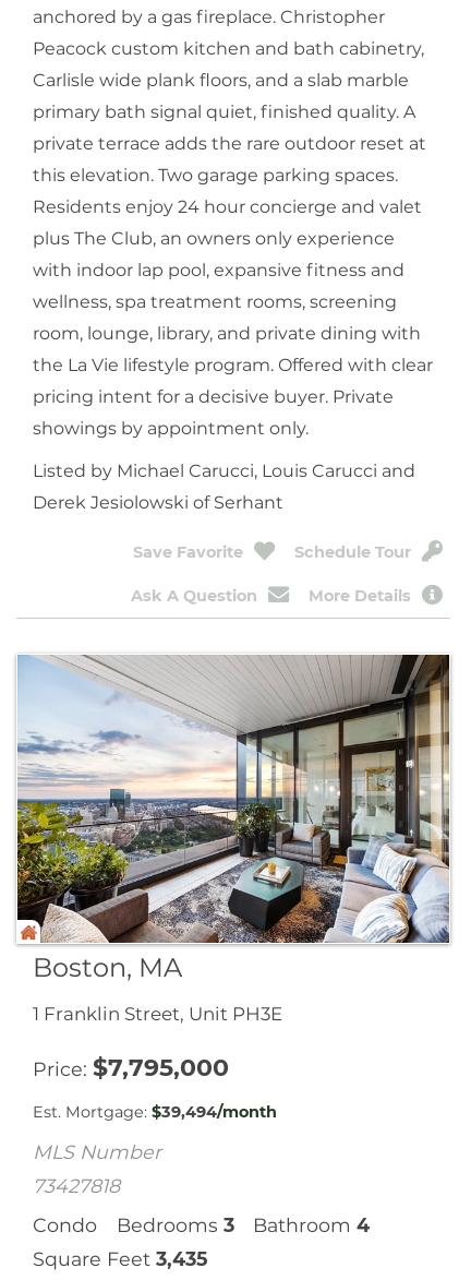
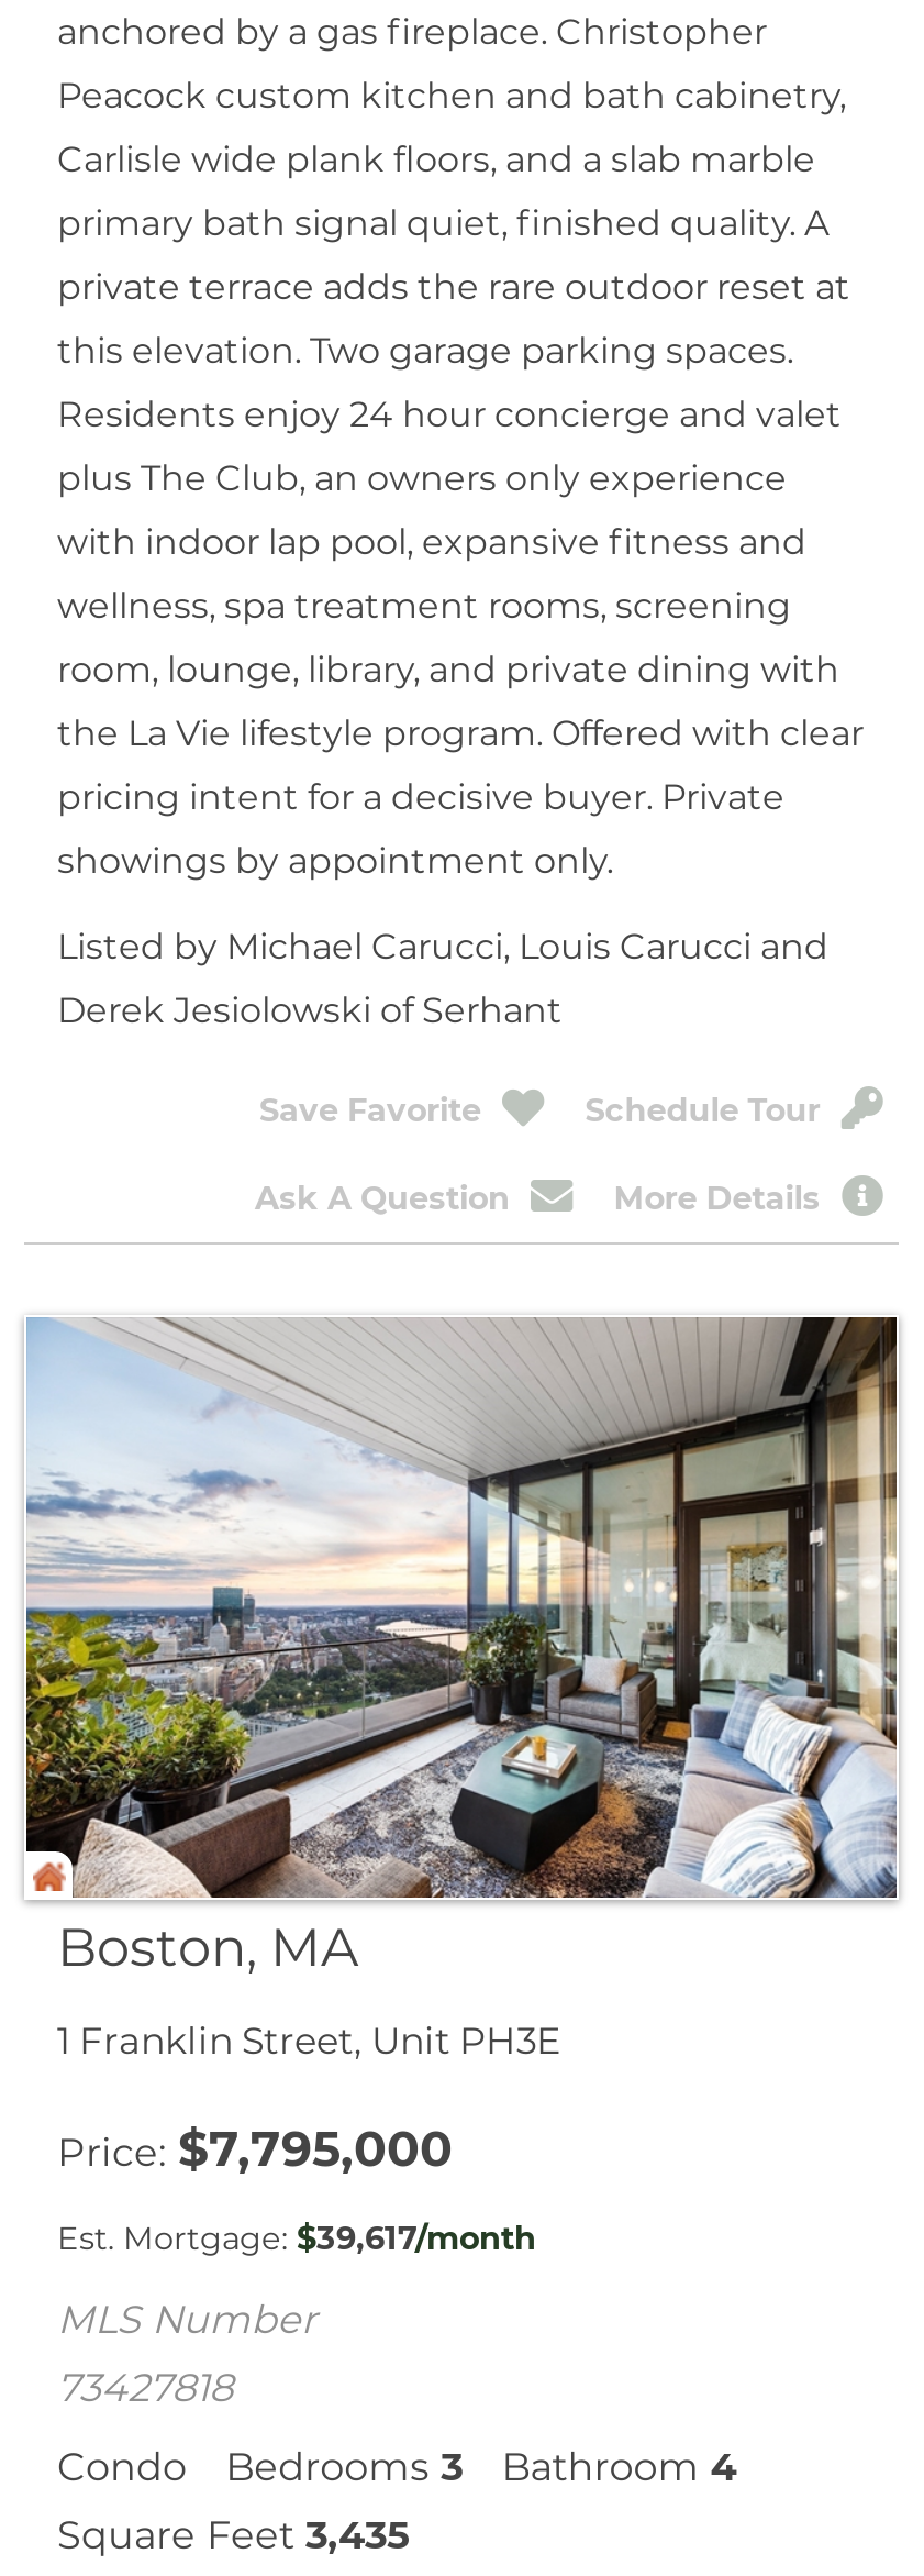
[33,1103,277,1122] Est. Mortgage: $39,494/month -> [57,2220,536,2259] Est. Mortgage: $39,617/month

